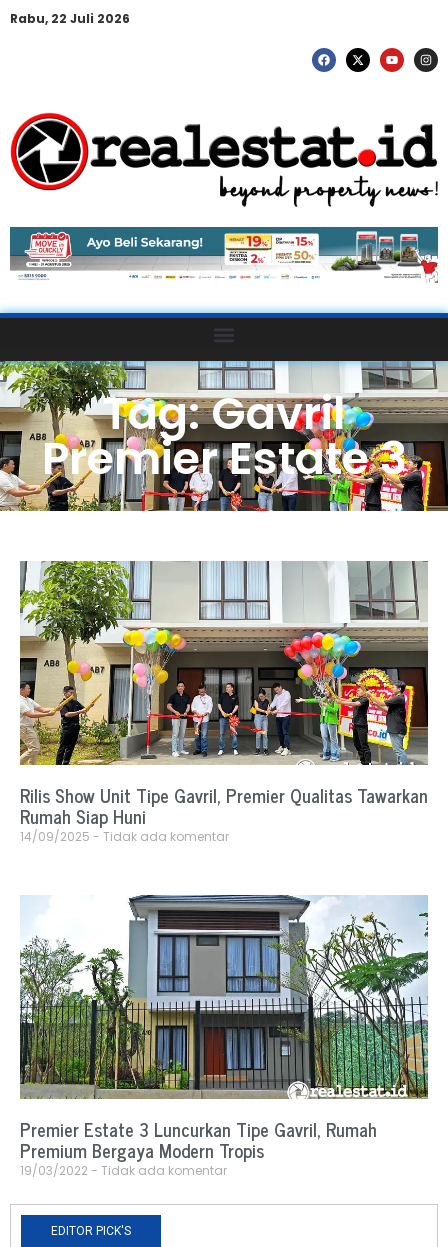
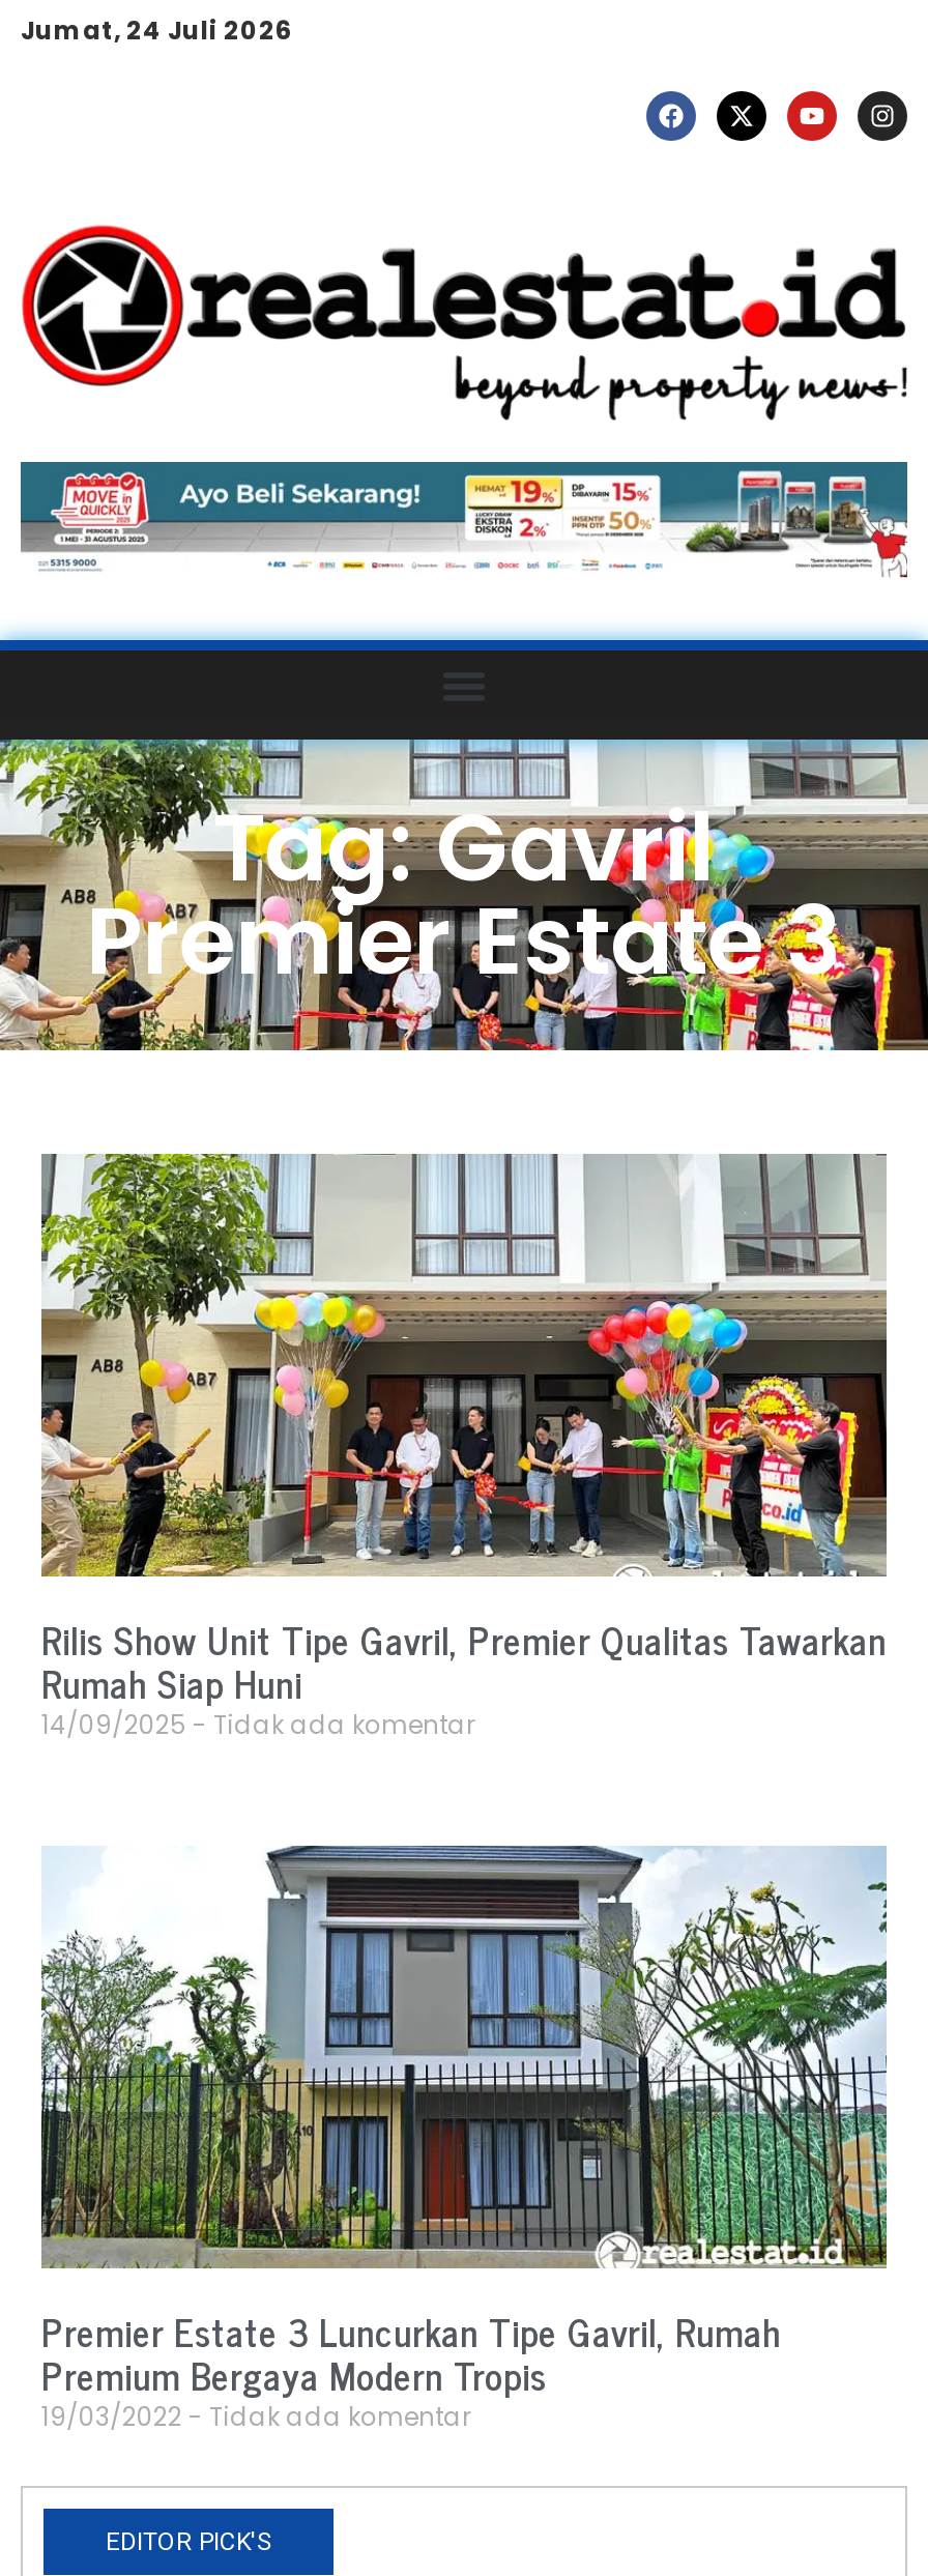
[10,10,130,27] Rabu, 22 Juli 2026 -> [21,12,292,48] Jumat, 24 Juli 2026

